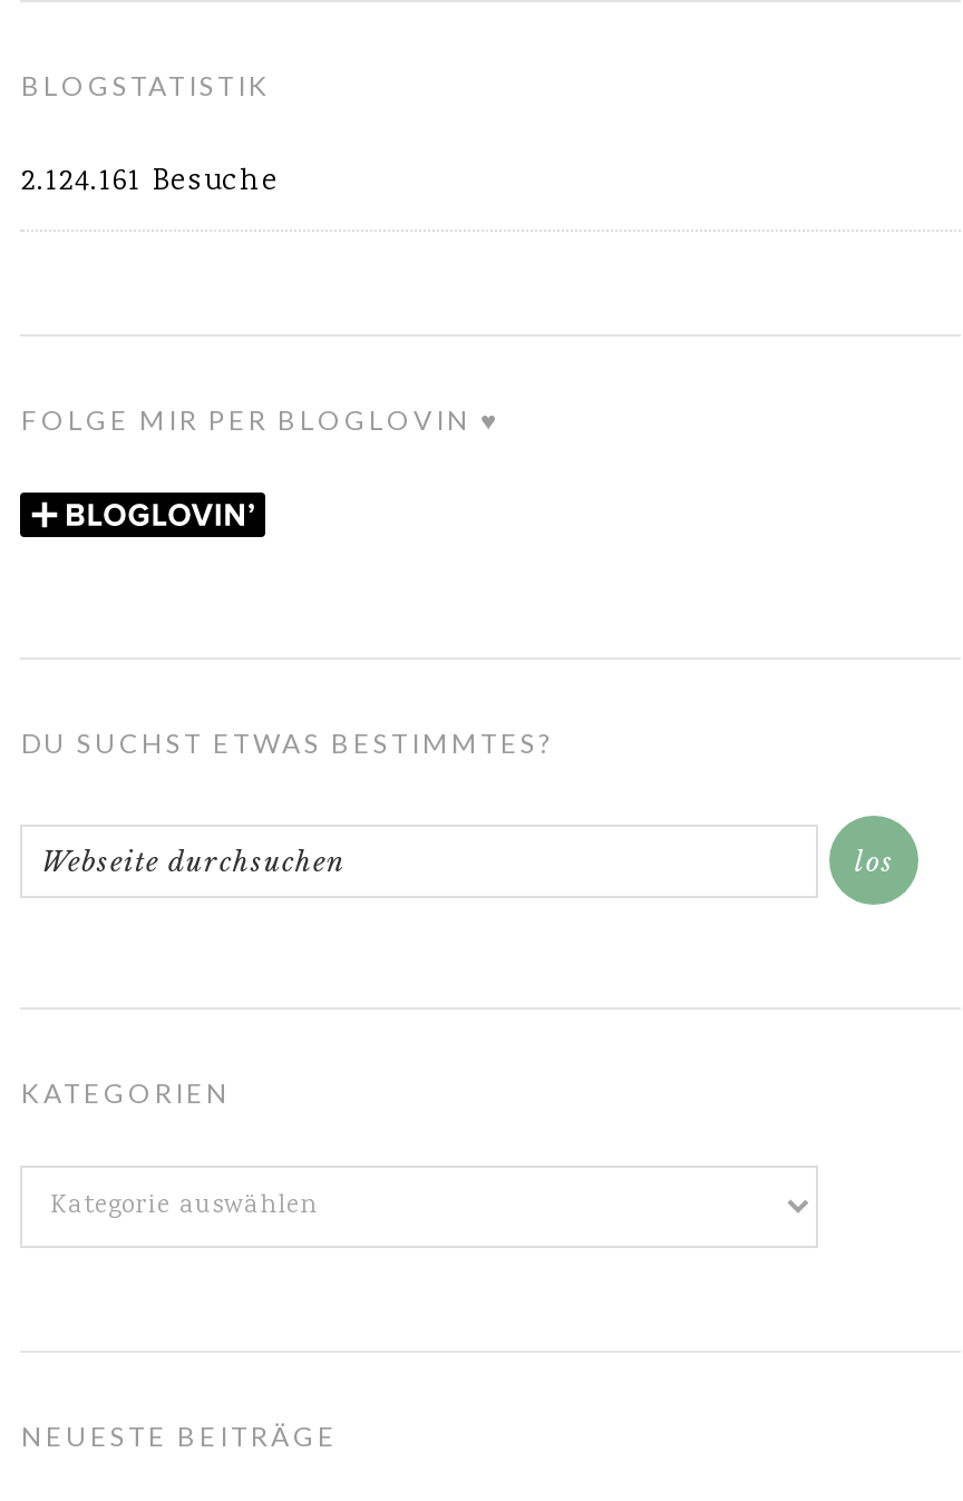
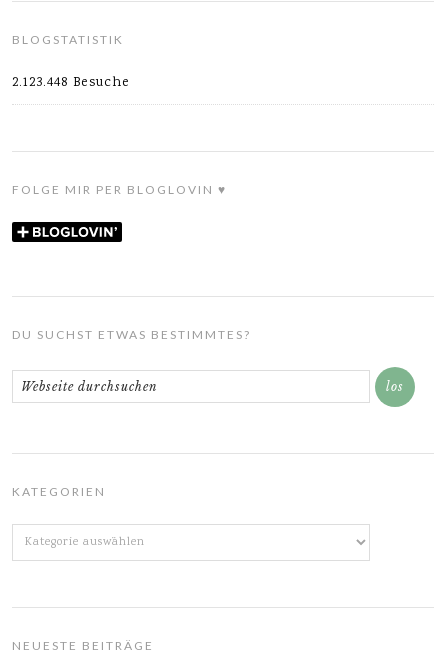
[21,162,280,206] 2.124.161 Besuche -> [12,72,130,92] 2.123.448 Besuche

